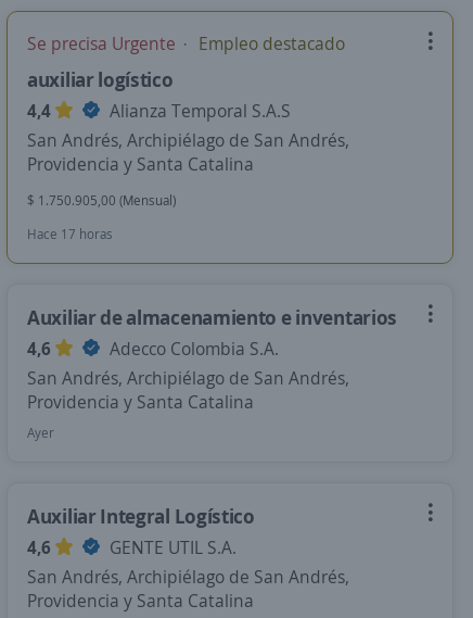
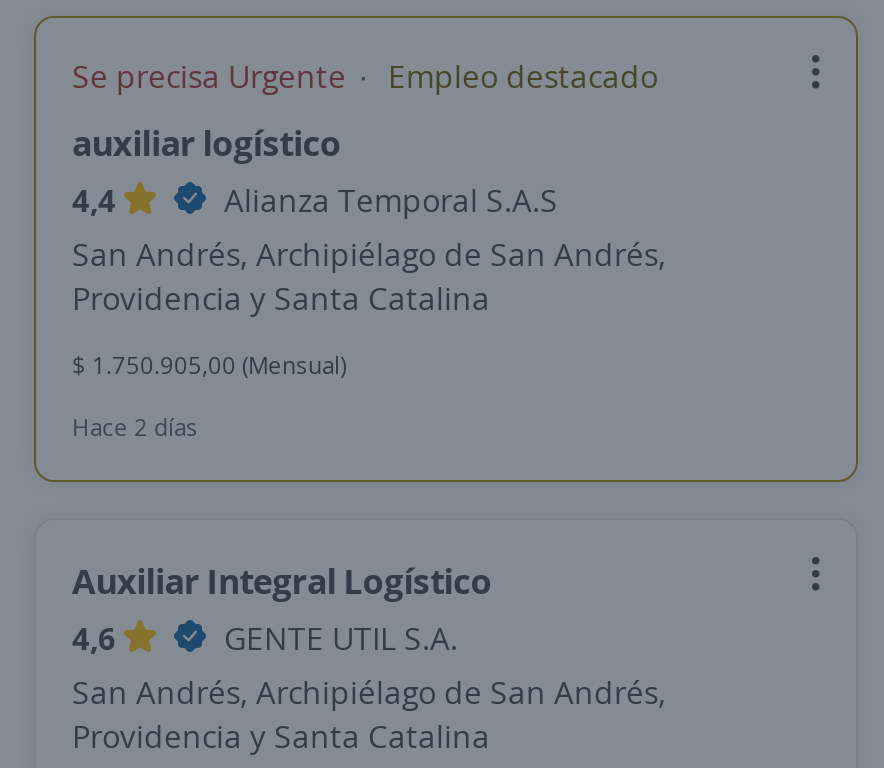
[27,225,397,442] Hace 17 horas | Auxiliar de almacenamiento e inventarios | 4,6 | Adecco Colombia S.A. | San Andrés, Archipiélago de San Andrés, | Providencia y Santa Catalina | Ayer -> [72,410,198,444] Hace 2 días

